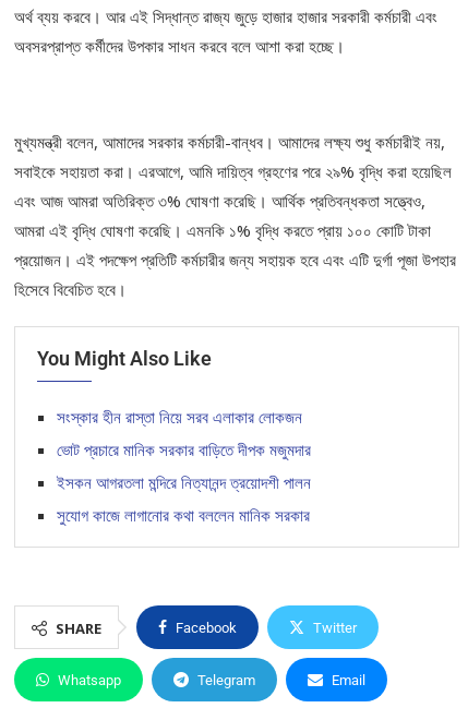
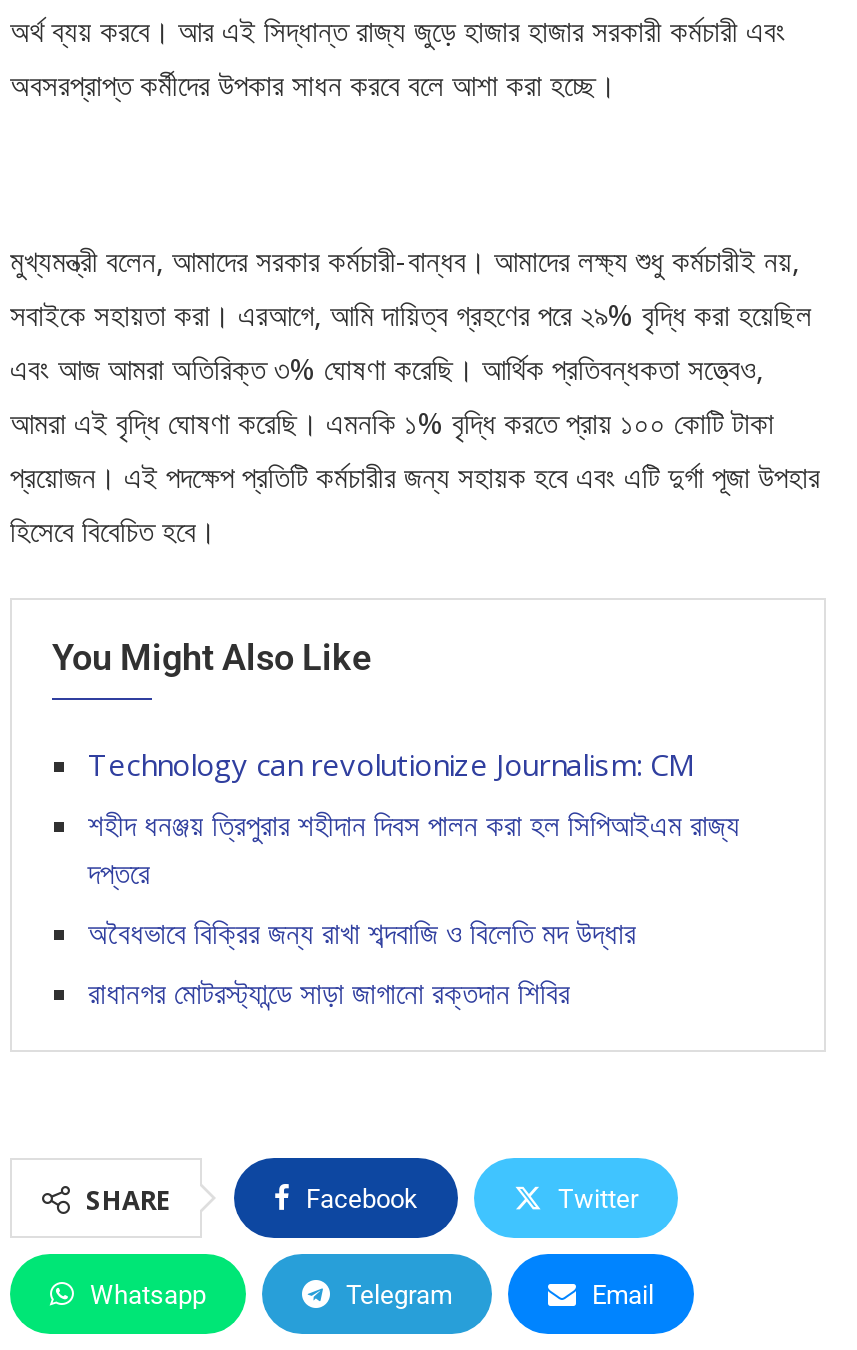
[57,405,302,427] সংস্কার হীন রাস্তা নিয়ে সরব এলাকার লোকজন -> [88,743,694,783] Technology can revolutionize Journalism: CM
[57,438,311,460] ভোট প্রচারে মানিক সরকার বাড়িতে দীপক মজুমদার -> [88,803,740,891] শহীদ ধনঞ্জয় ত্রিপুরার শহীদান দিবস পালন করা হল সিপিআইএম রাজ্য | দপ্তরে
[57,471,311,493] ইসকন আগরতলা মন্দিরে নিত্যানন্দ ত্রয়োদশী পালন -> [88,911,636,951] অবৈধভাবে বিক্রির জন্য রাখা শব্দবাজি ও বিলেতি মদ উদ্ধার
[57,504,310,525] সুযোগ কাজে লাগানোর কথা বললেন মানিক সরকার -> [88,971,570,1011] রাধানগর মোটরস্ট্যান্ডে সাড়া জাগানো রক্তদান শিবির

